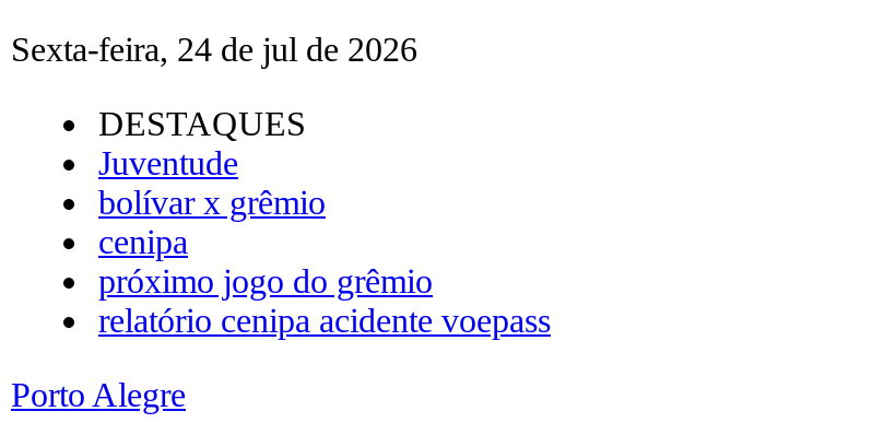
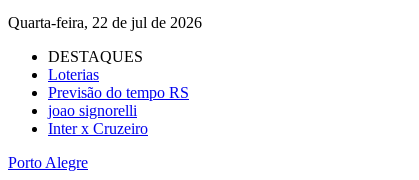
[11,31,417,68] Sexta-feira, 24 de jul de 2026 -> [8,14,202,31] Quarta-feira, 22 de jul de 2026
[98,144,551,339] Juventude | bolívar x grêmio | cenipa | próximo jogo do grêmio | relatório cenipa acidente voepass -> [48,66,189,137] Loterias | Previsão do tempo RS | joao signorelli | Inter x Cruzeiro

